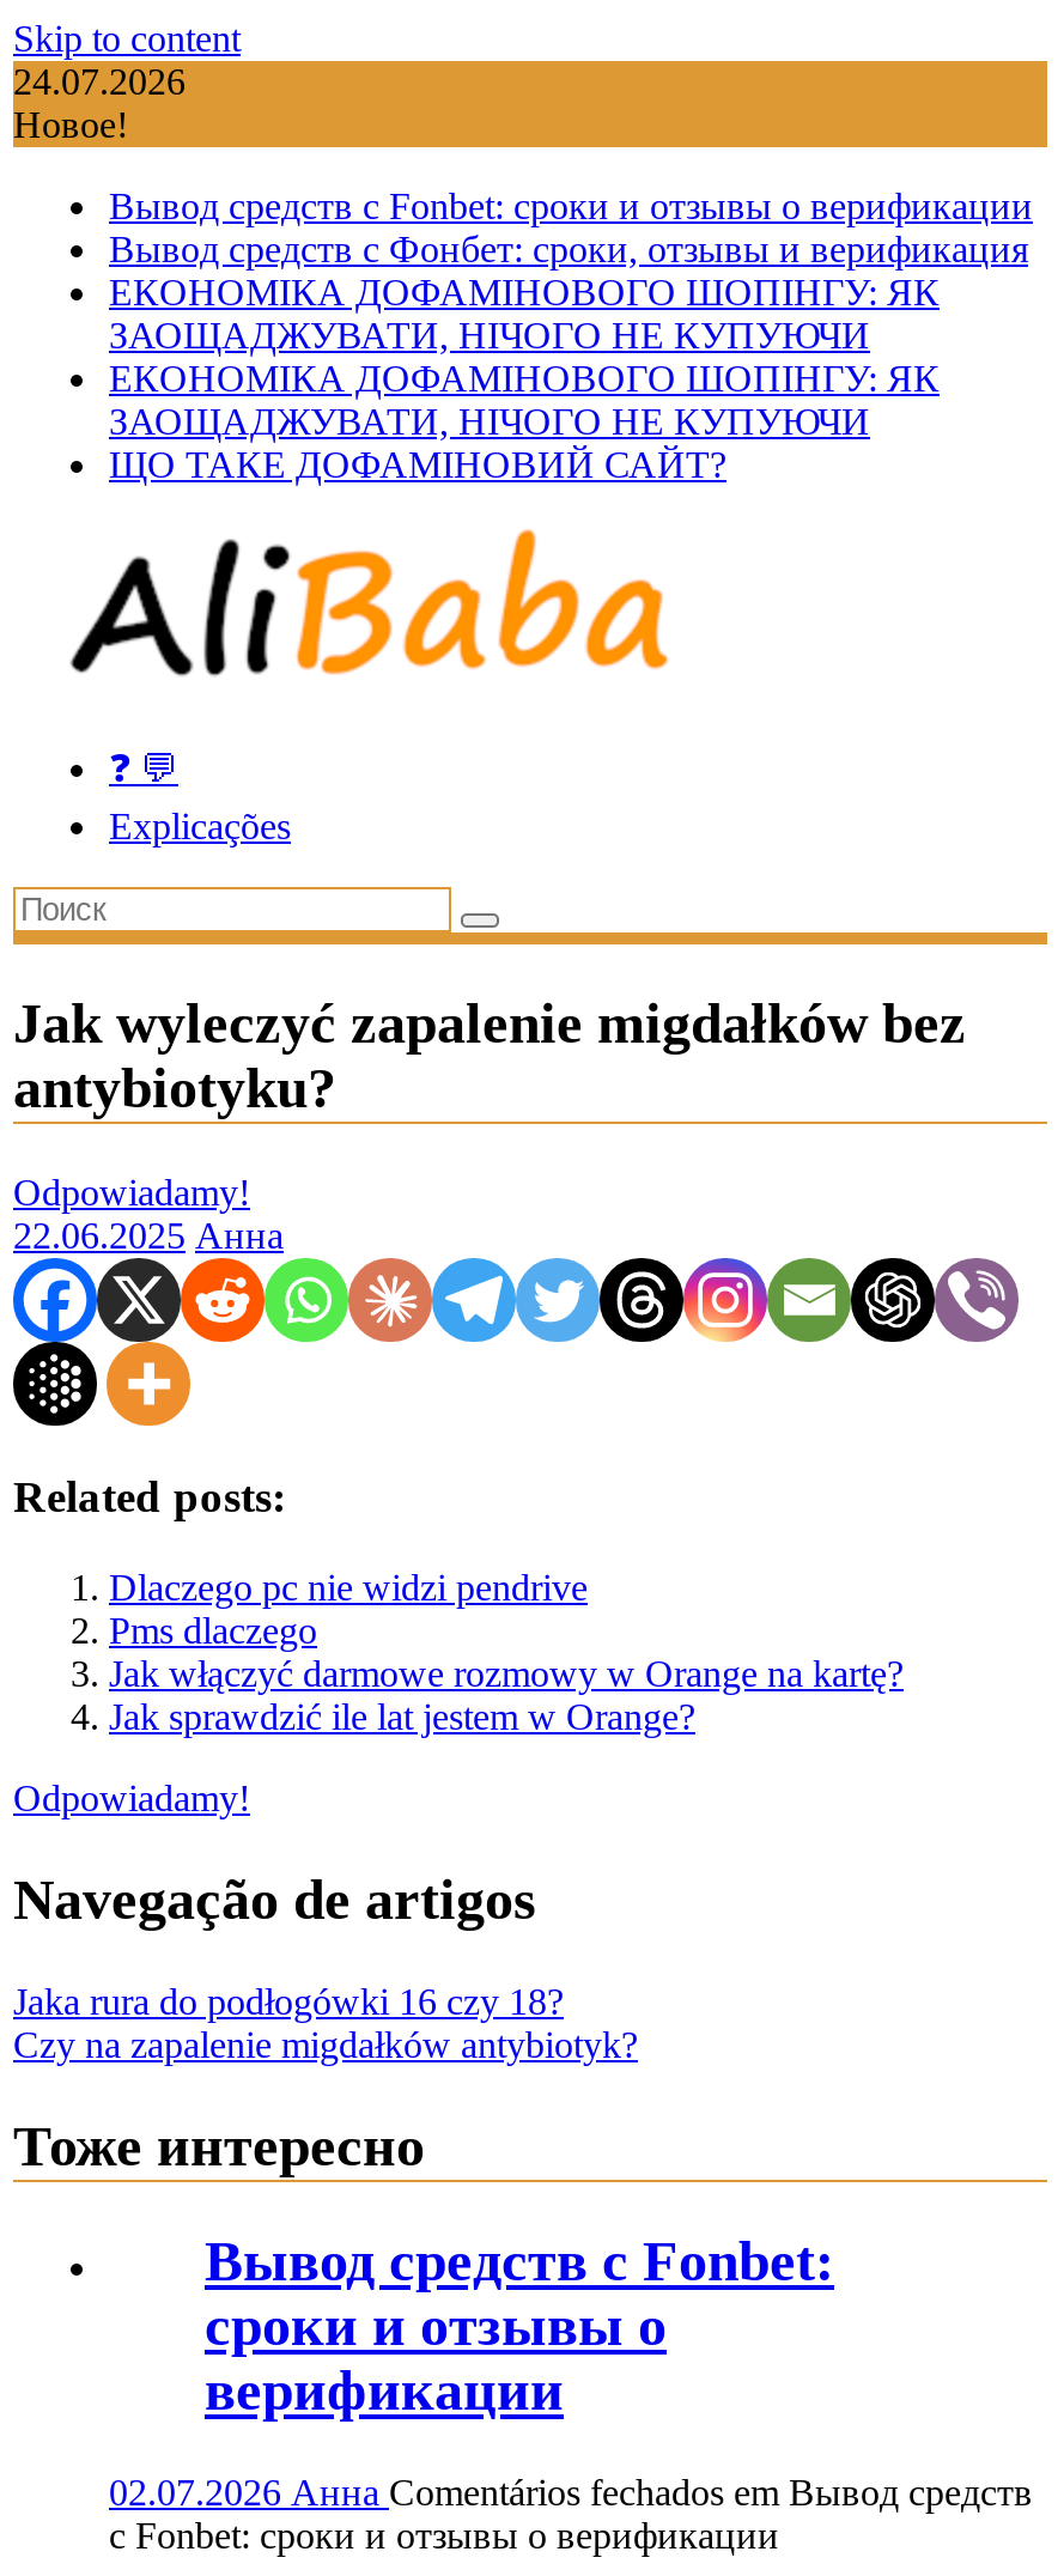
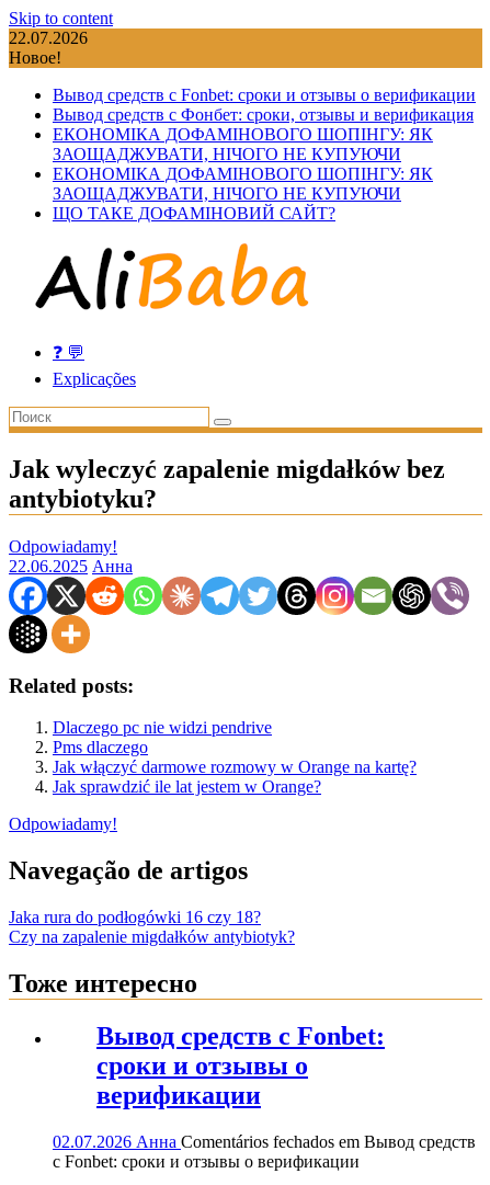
[13,61,186,102] 24.07.2026 -> [9,29,88,47] 22.07.2026

